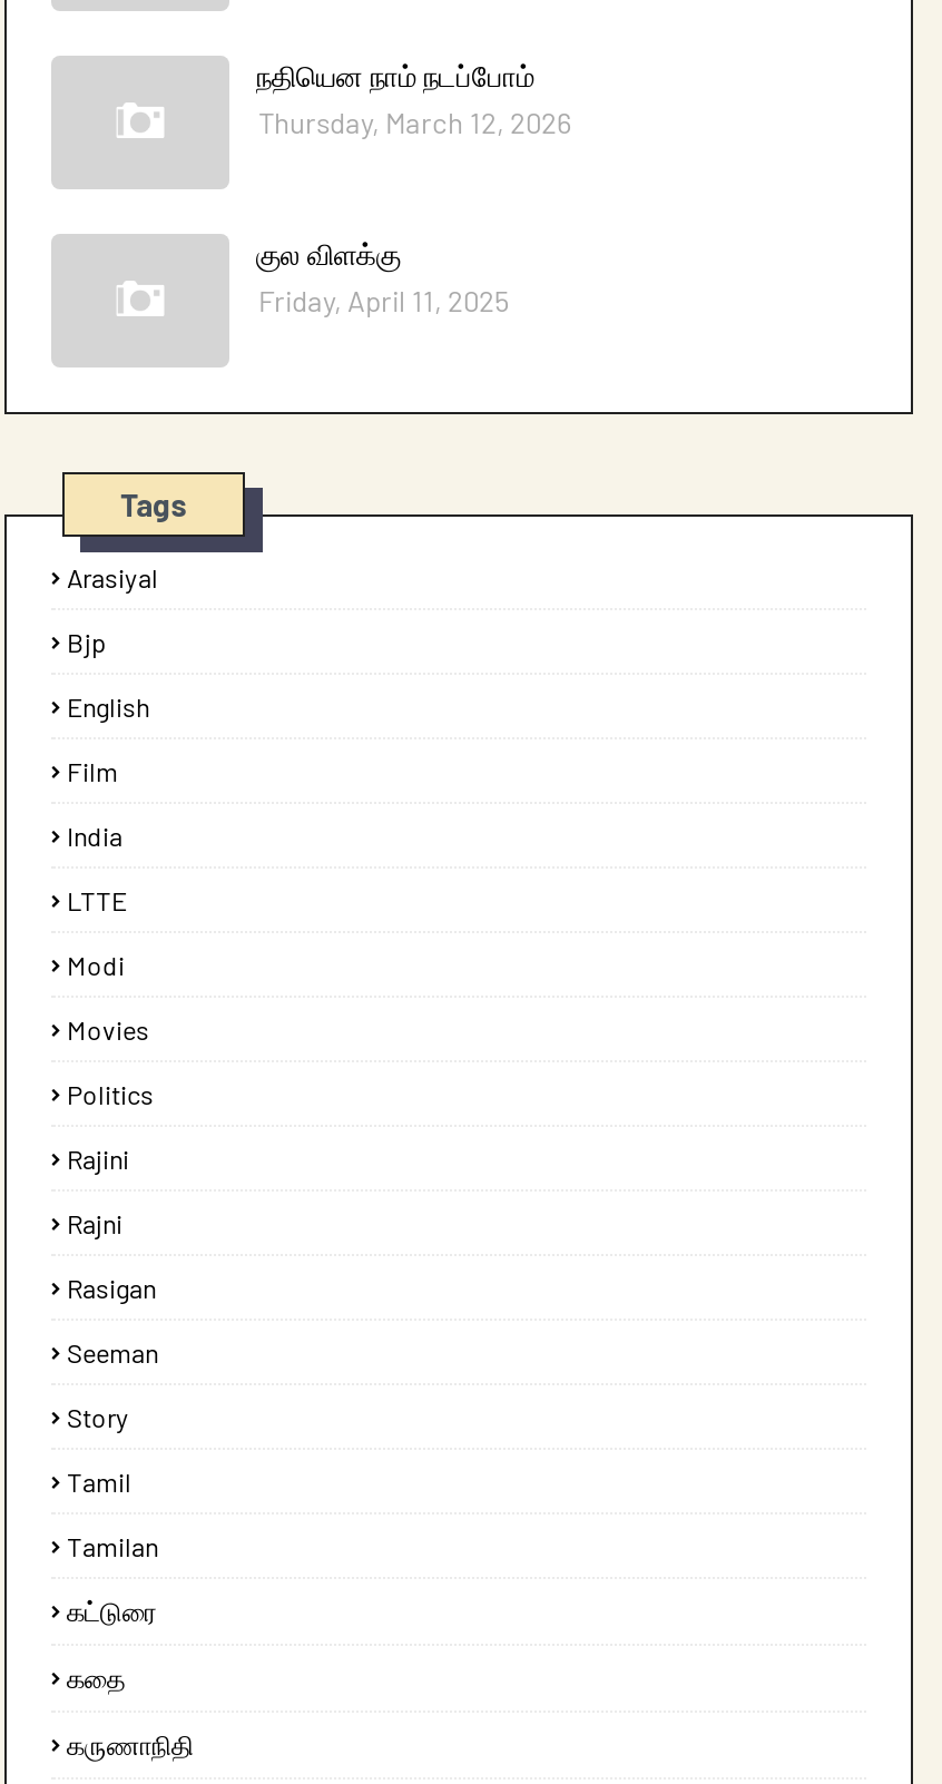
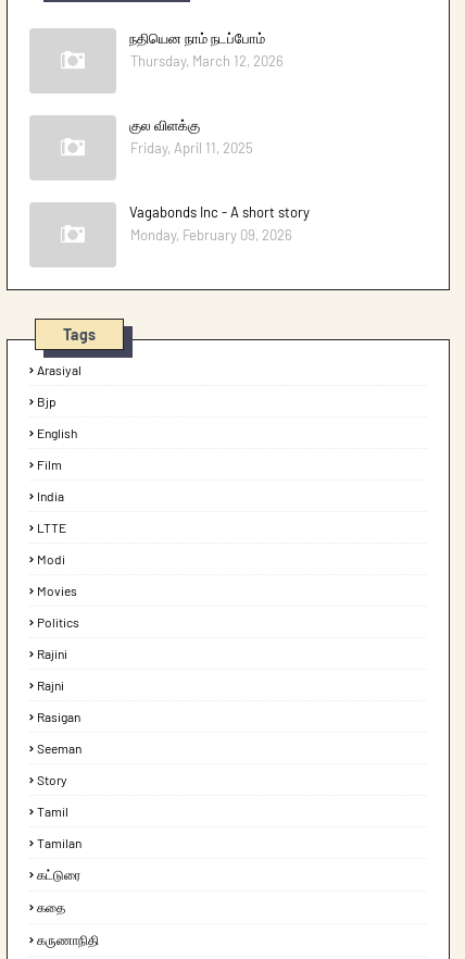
none -> [129,203,310,244] Vagabonds Inc - A short story | Monday, February 09, 2026

